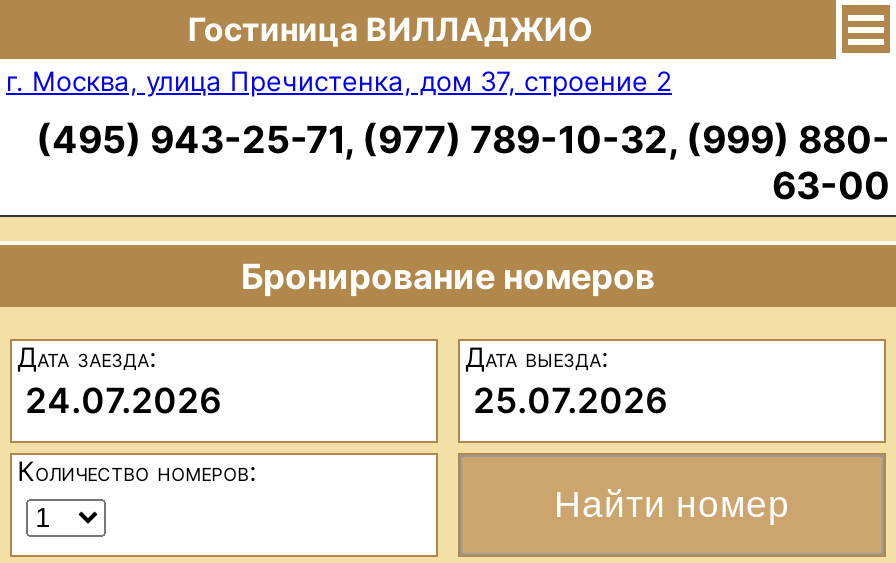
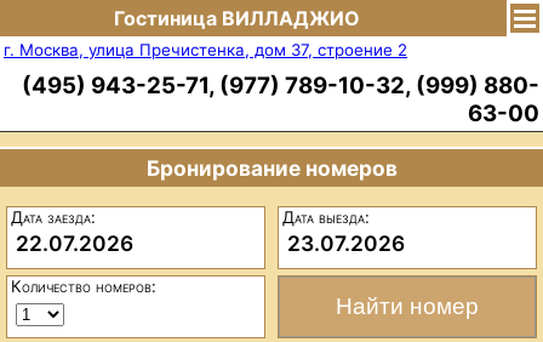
[25,379,221,421] 24.07.2026 -> [15,231,133,256] 22.07.2026
[473,379,667,421] 25.07.2026 -> [287,231,404,256] 23.07.2026

